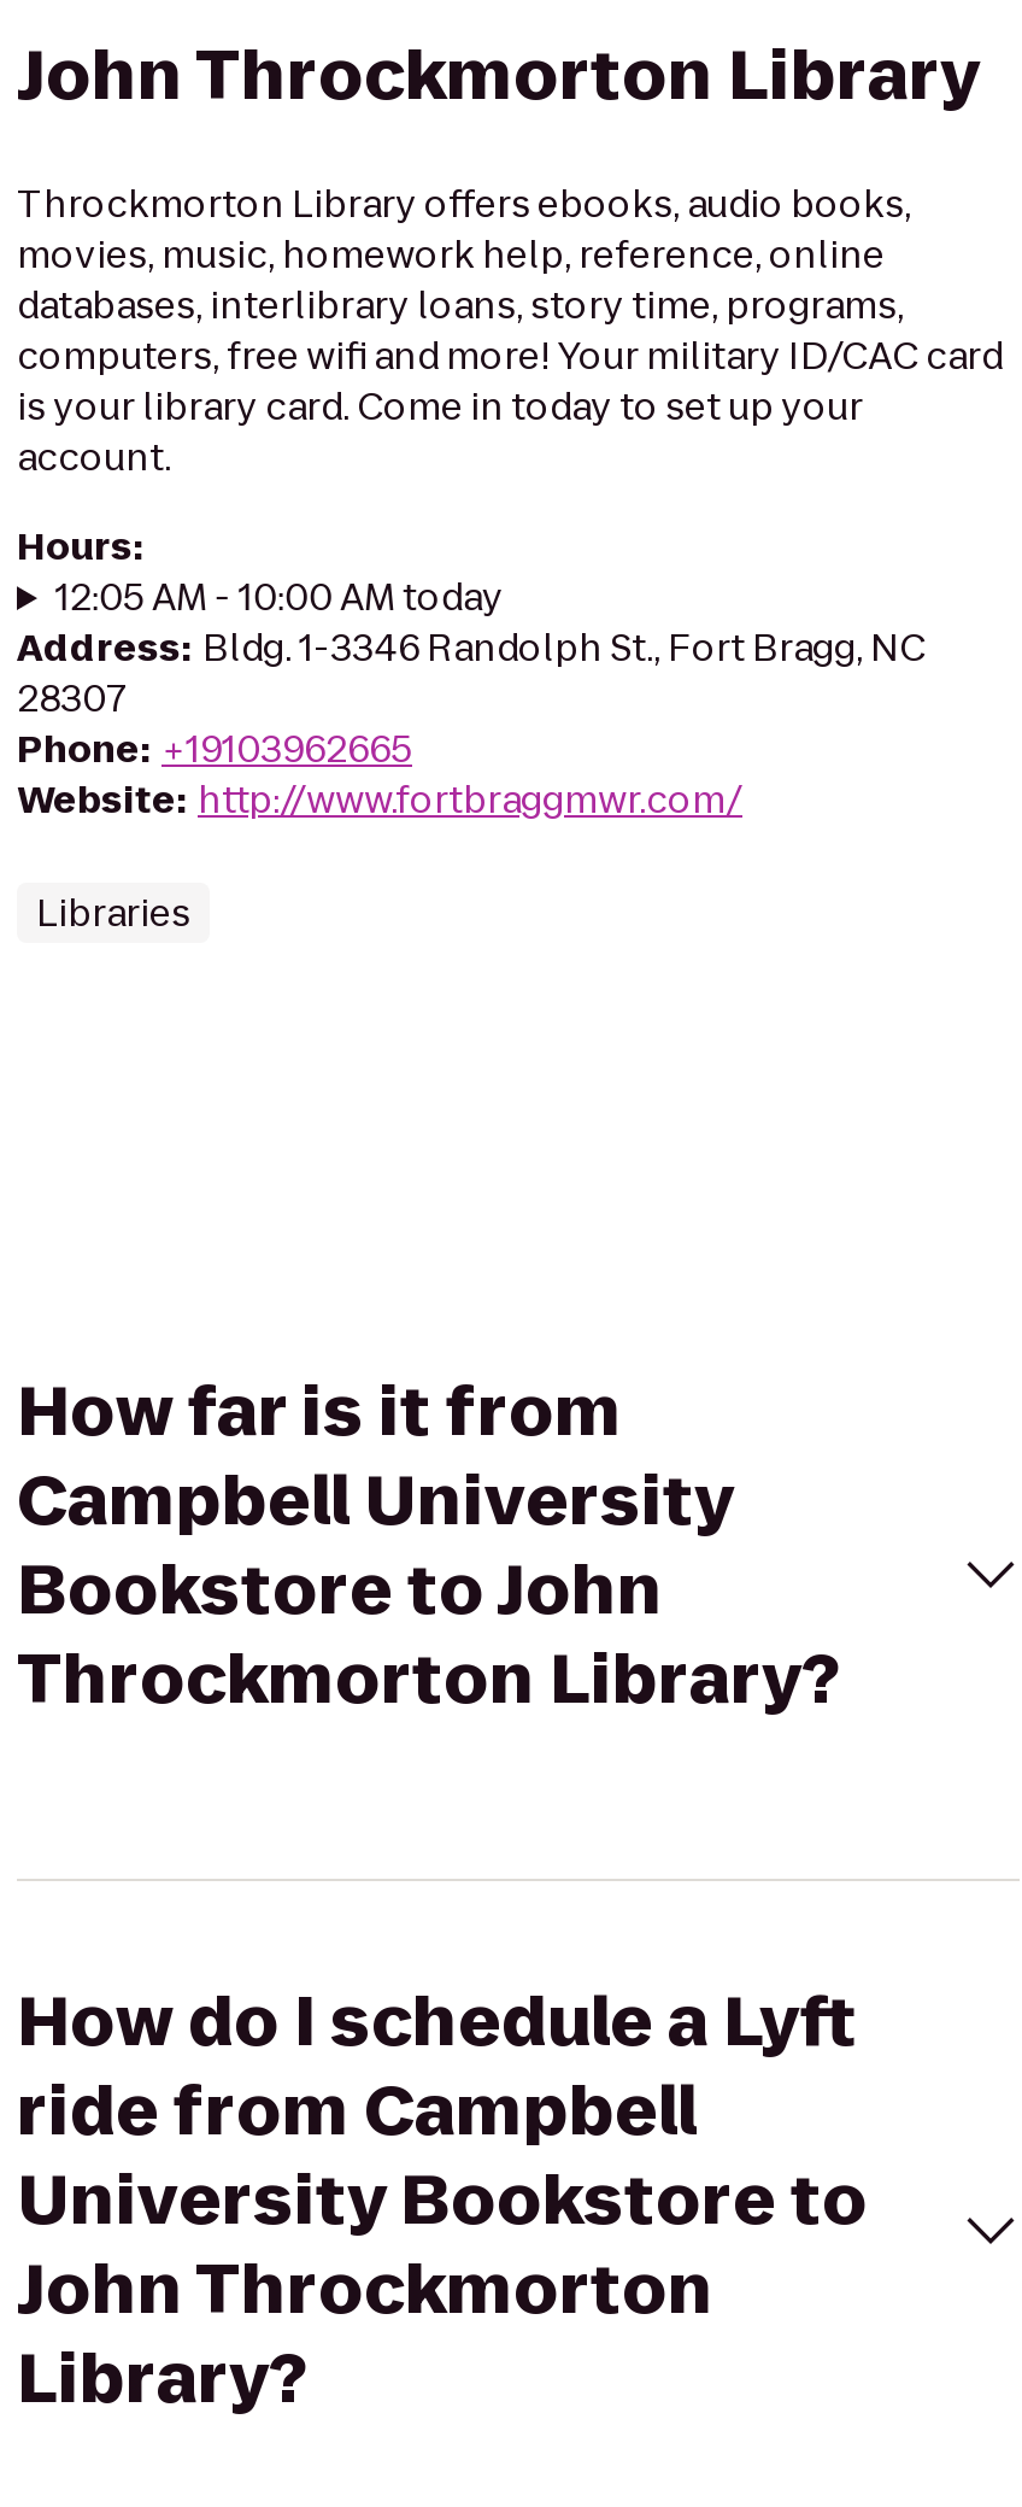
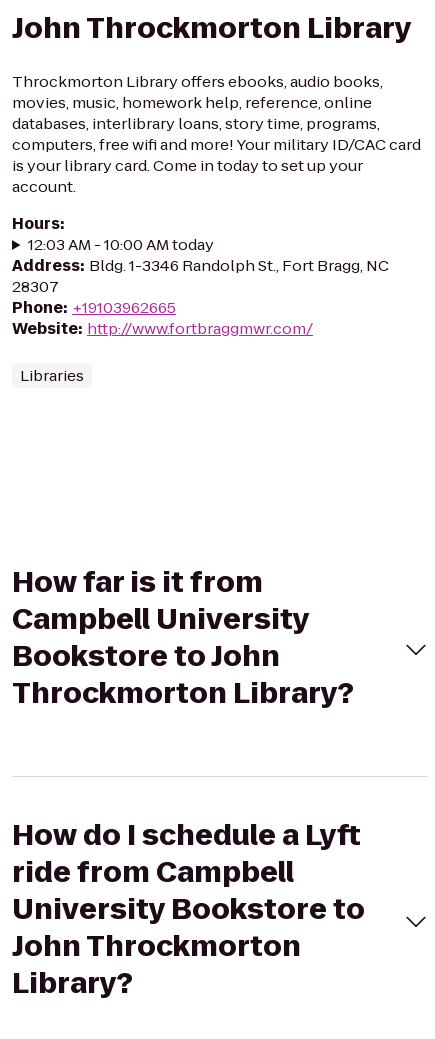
[55,572,504,622] 12:05 AM - 10:00 AM today -> [28,234,214,255] 12:03 AM - 10:00 AM today

